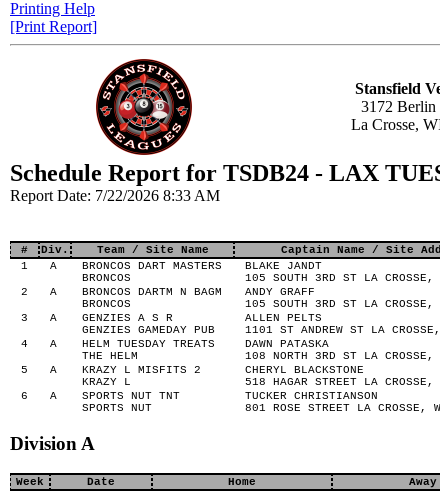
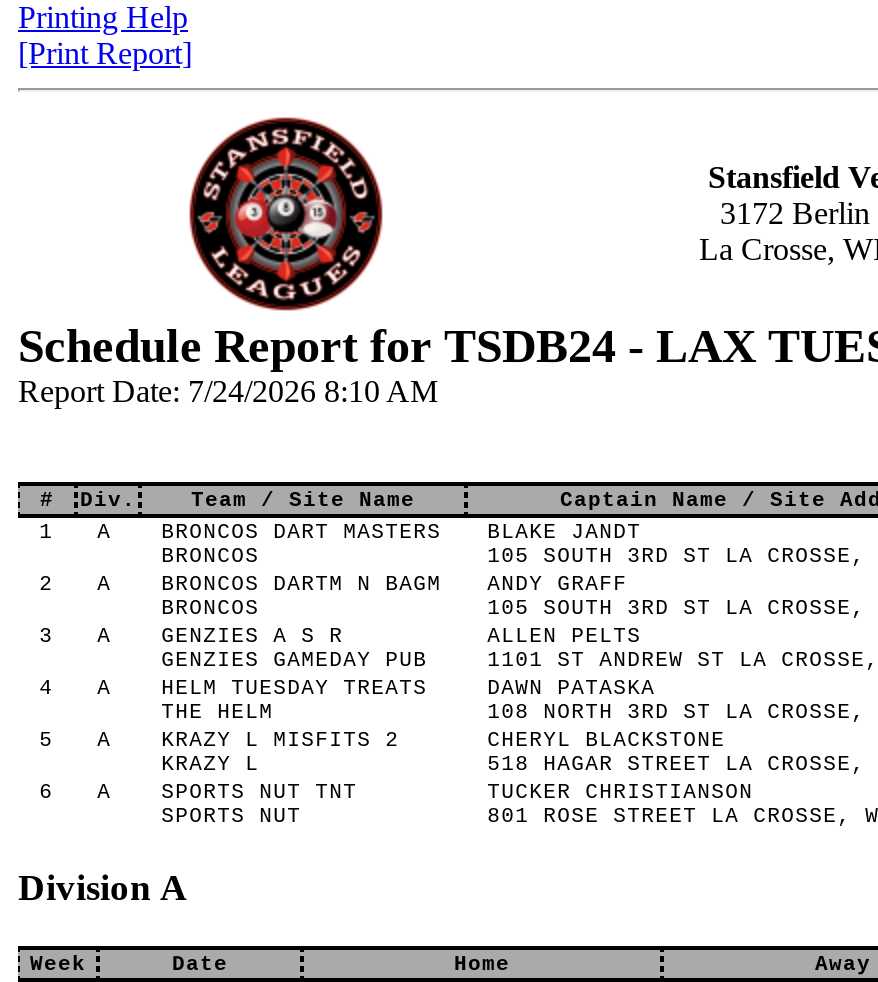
[10,187,220,204] Report Date: 7/22/2026 8:33 AM -> [18,374,438,408] Report Date: 7/24/2026 8:10 AM

